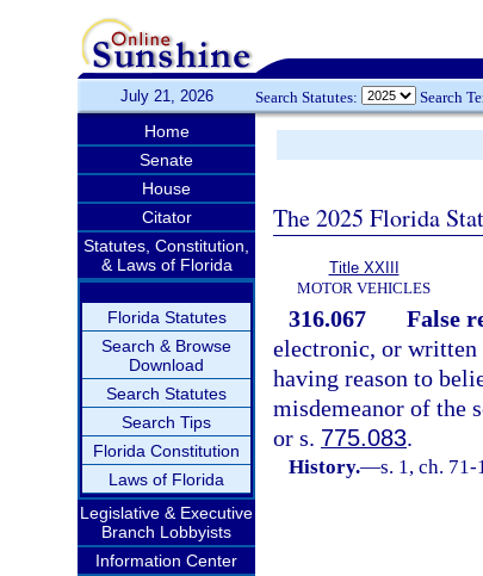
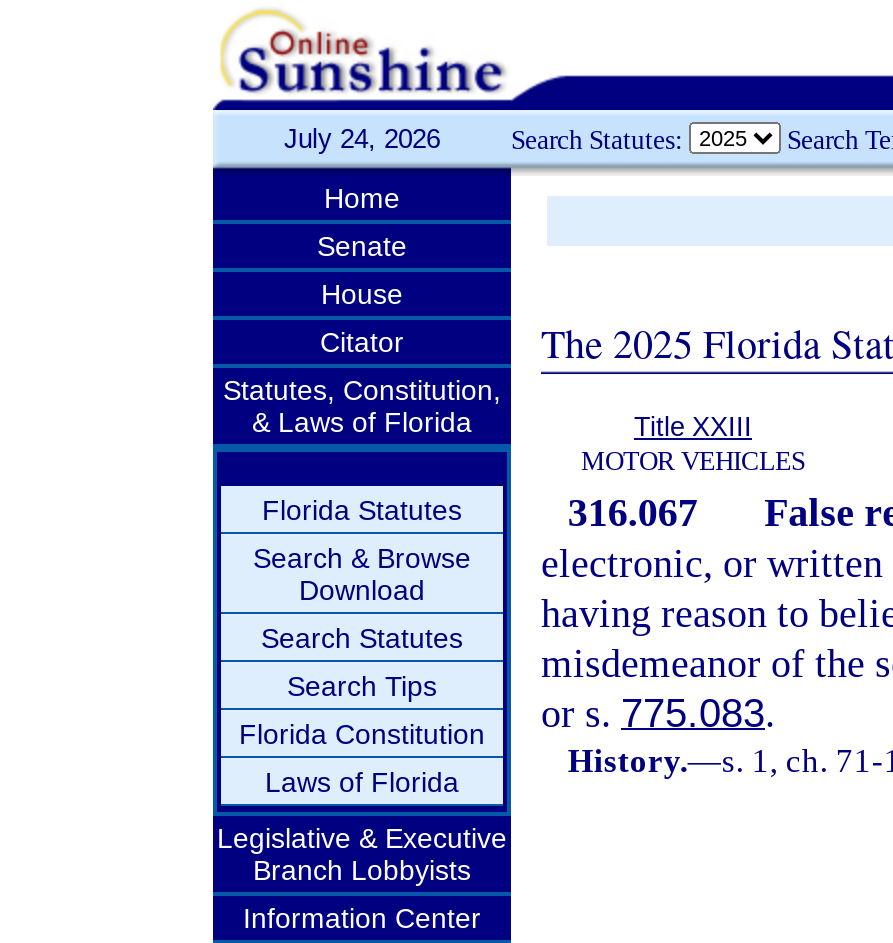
[120,87,213,105] July 21, 2026 -> [284,124,440,154] July 24, 2026

